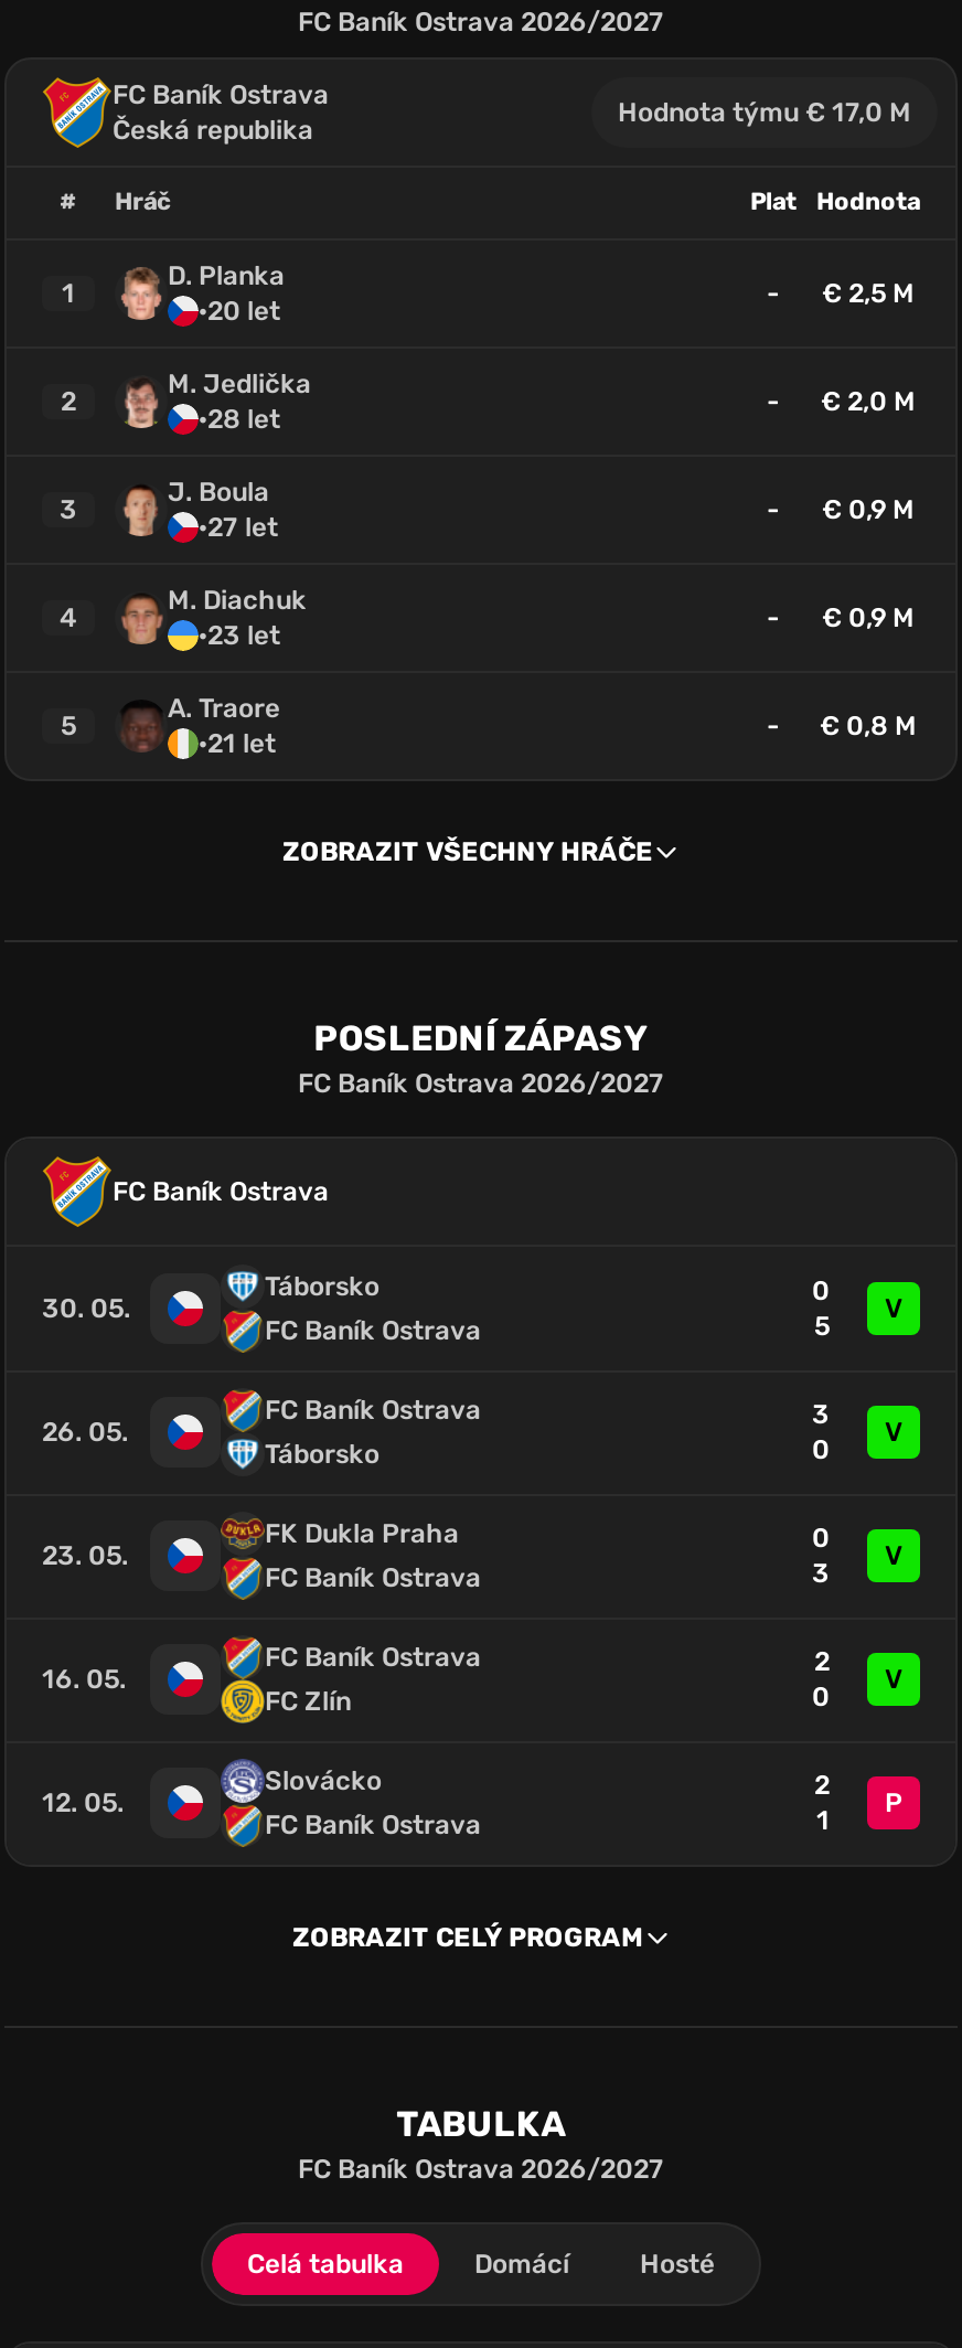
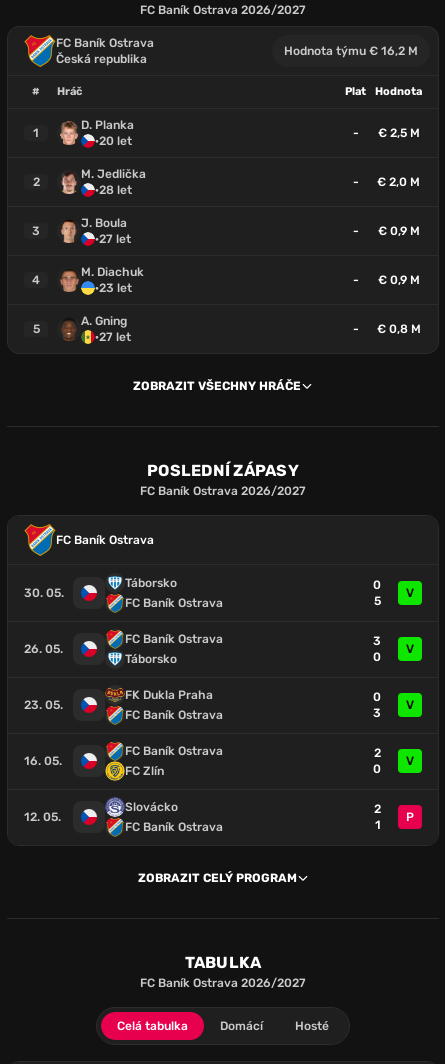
[618,97,911,128] Hodnota týmu € 17,0 M -> [284,44,418,58] Hodnota týmu € 16,2 M
[168,693,280,724] A. Traore -> [81,314,127,328] A. Gning
[199,728,276,759] ·21 let -> [95,330,131,344] ·27 let

